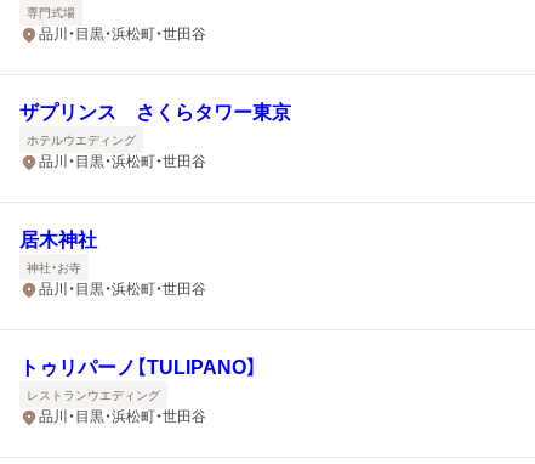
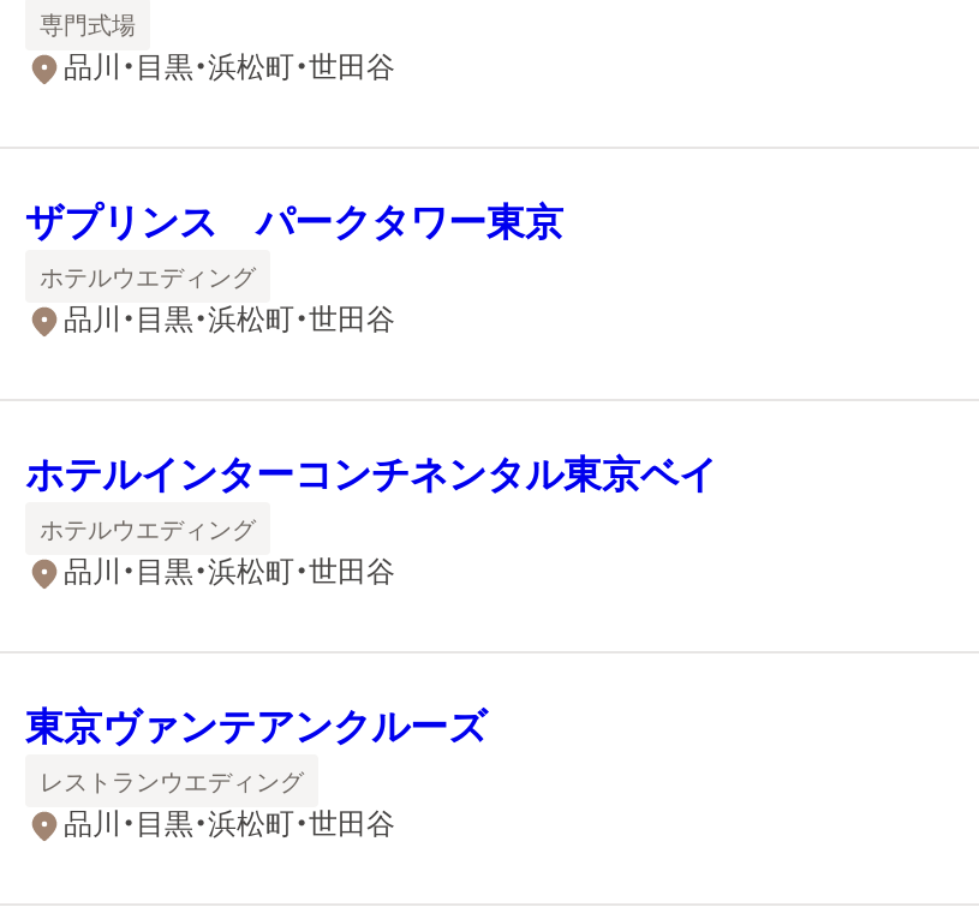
[19,102,291,123] ザプリンス さくらタワー東京 -> [25,202,563,243] ザプリンス パークタワー東京
[19,230,97,250] 居木神社 -> [25,454,717,495] ホテルインターコンチネンタル東京ベイ
[27,261,81,274] 神社・お寺 -> [40,515,256,542] ホテルウエディング
[19,357,257,378] トゥリパーノ【TULIPANO】 -> [25,706,486,747] 東京ヴァンテアンクルーズ

